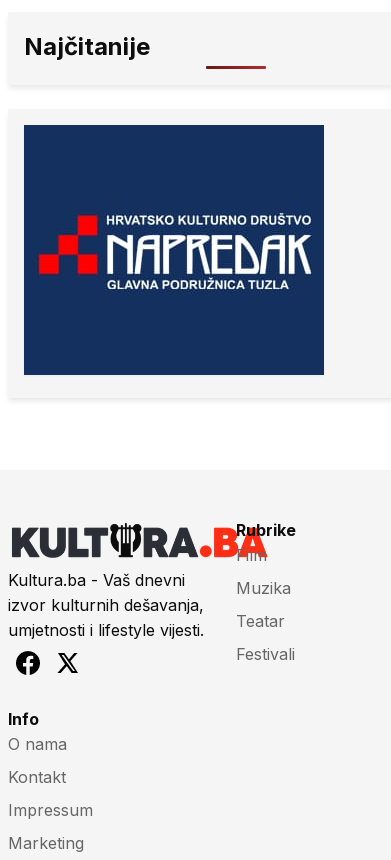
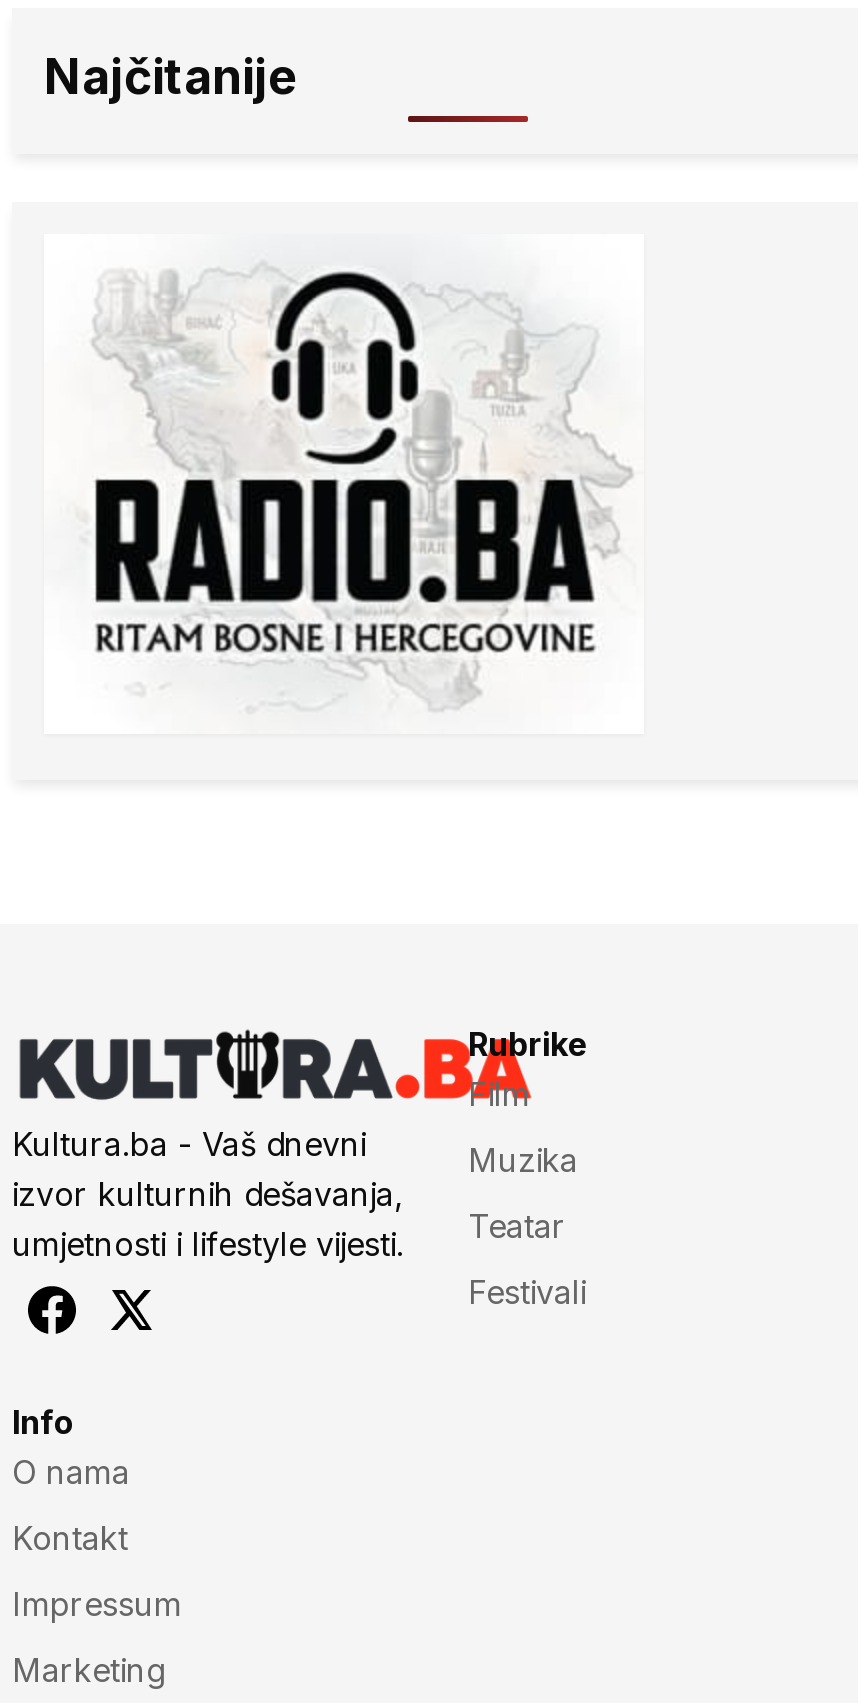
[23,124,325,376] [image] -> [44,236,644,736] [image]

